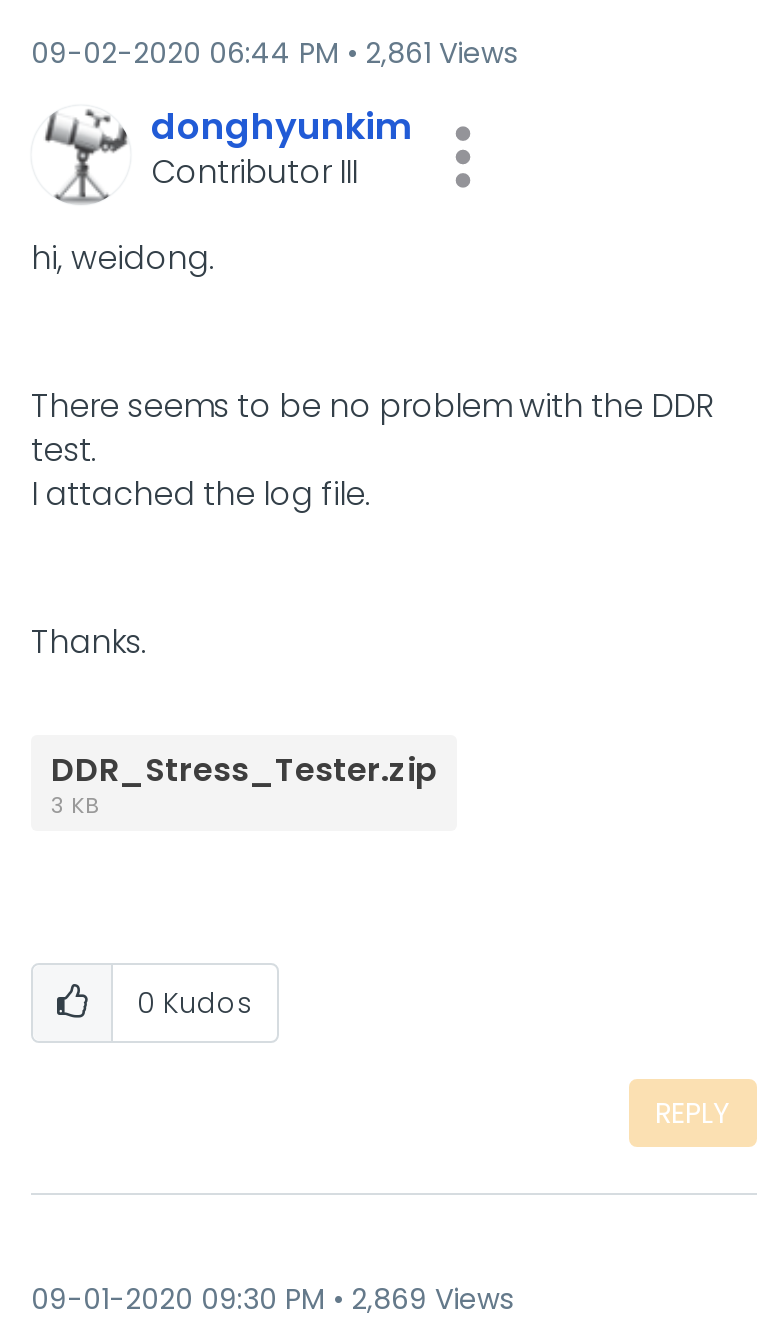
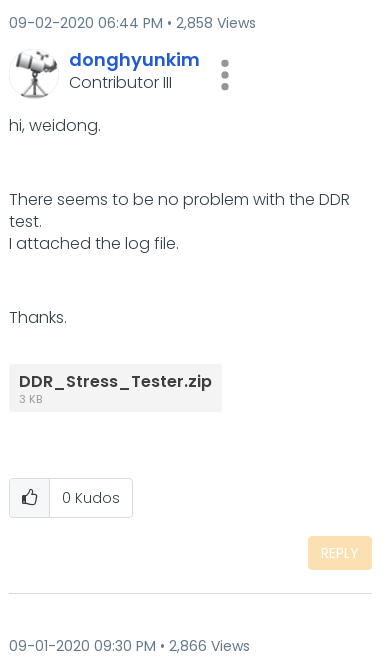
[31,33,517,73] 09-02-2020 06:44 PM 2,861 Views -> [9,13,256,33] 09-02-2020 06:44 PM 2,858 Views
[31,1279,513,1319] 09-01-2020 09:30 PM 2,869 Views -> [9,636,250,656] 09-01-2020 09:30 PM 2,866 Views

